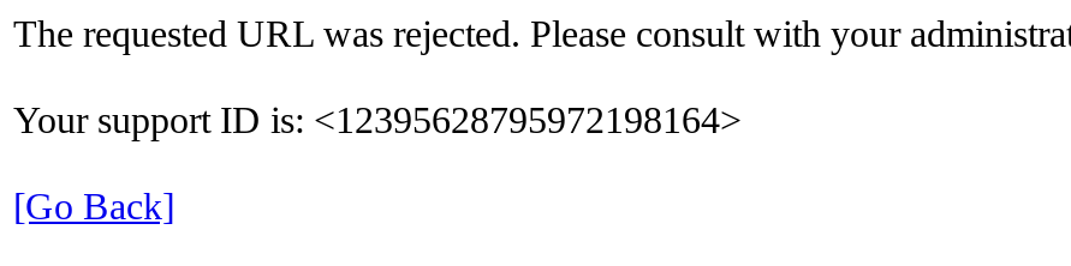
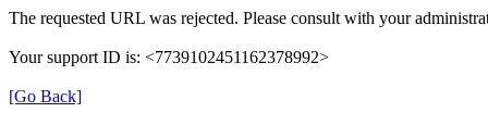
[13,99,742,140] Your support ID is: <12395628795972198164> -> [9,48,329,66] Your support ID is: <7739102451162378992>

